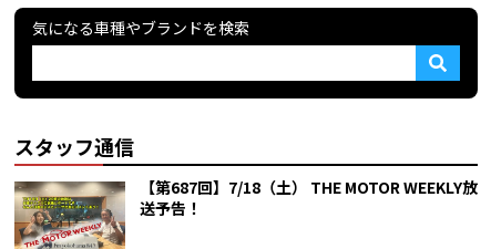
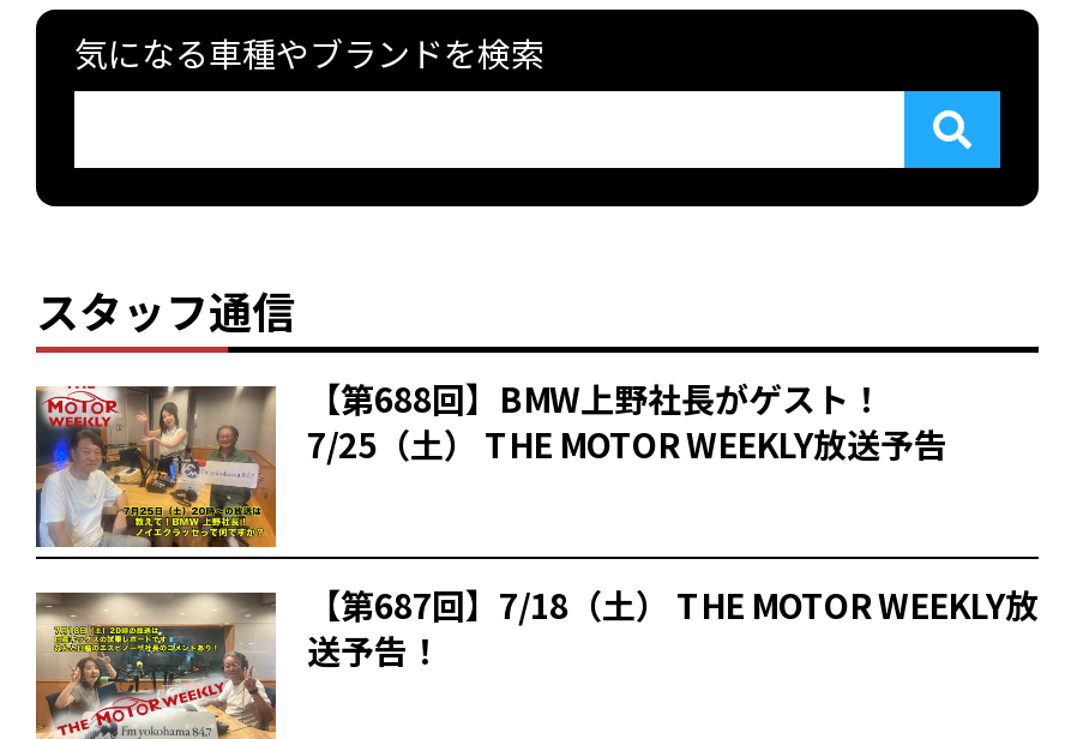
none -> [34,374,947,561] [image] | 【第688回】BMW上野社長がゲスト！ | 7/25（土） THE MOTOR WEEKLY放送予告

